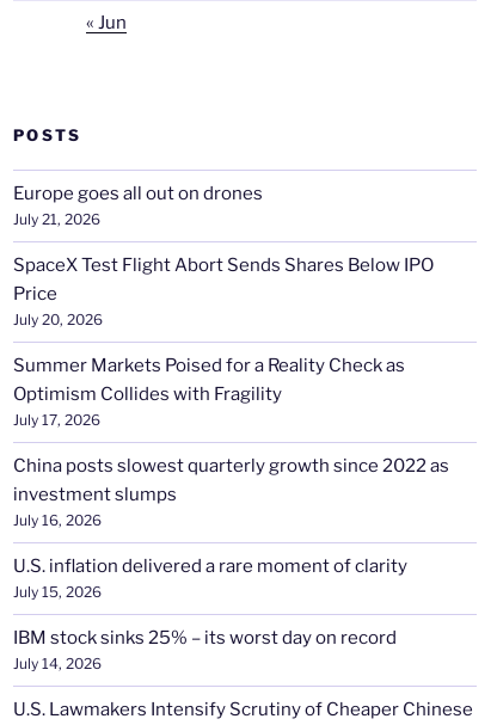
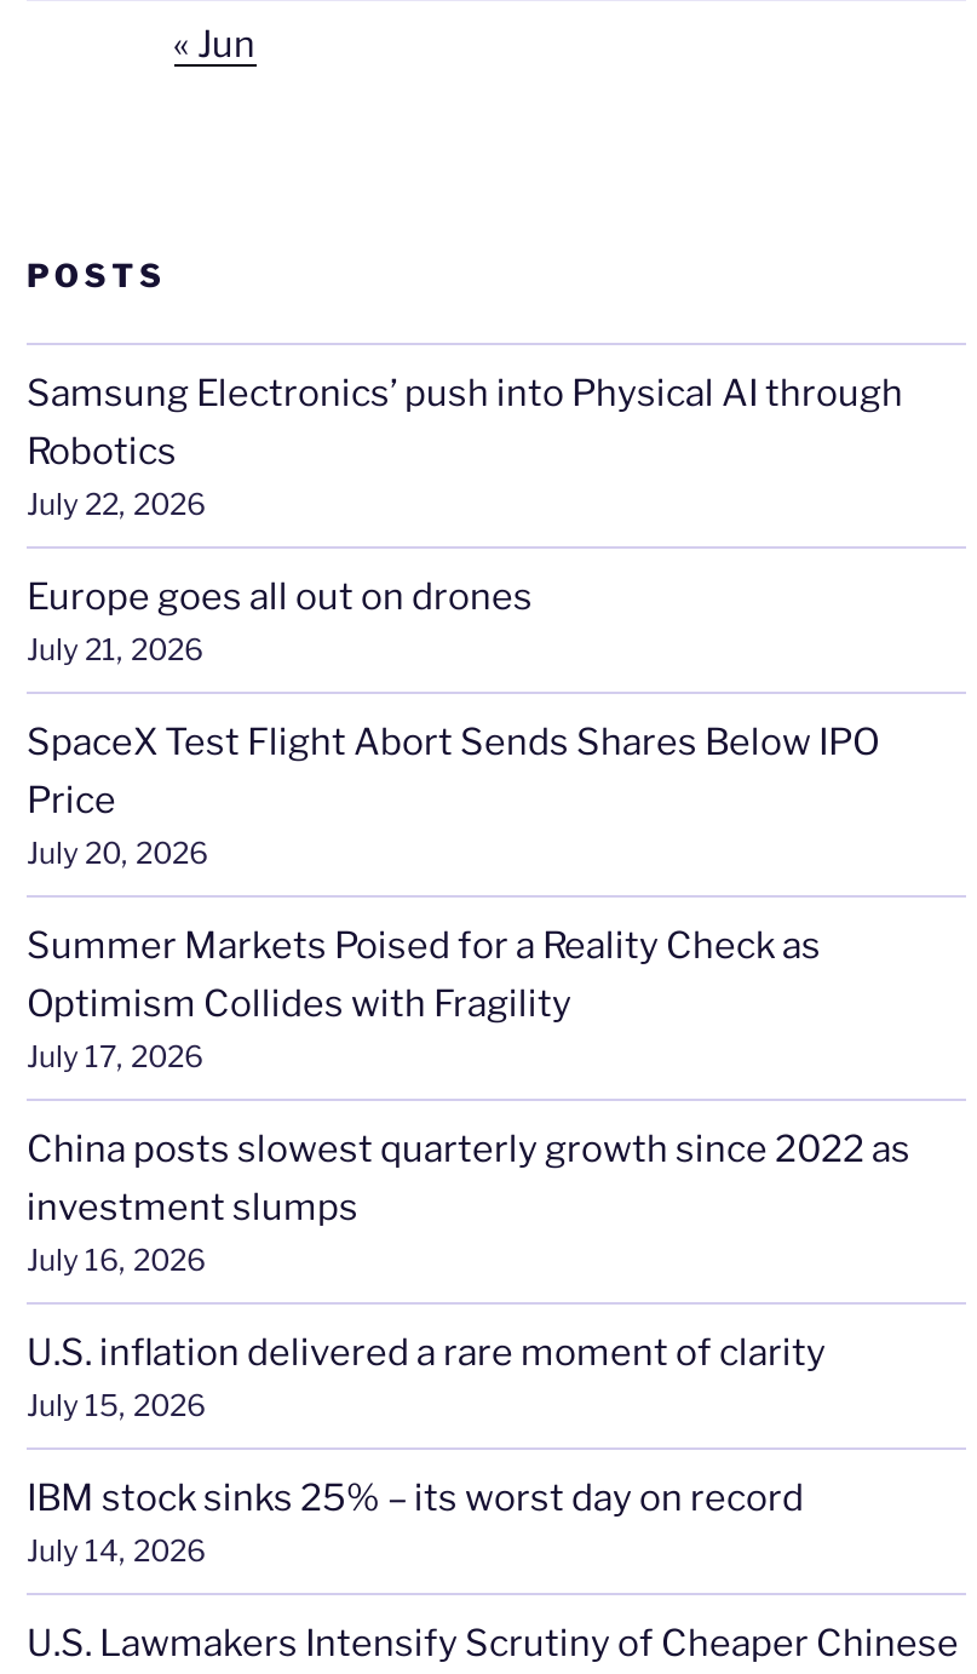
none -> [27,371,903,521] Samsung Electronics’ push into Physical AI through | Robotics | July 22, 2026

